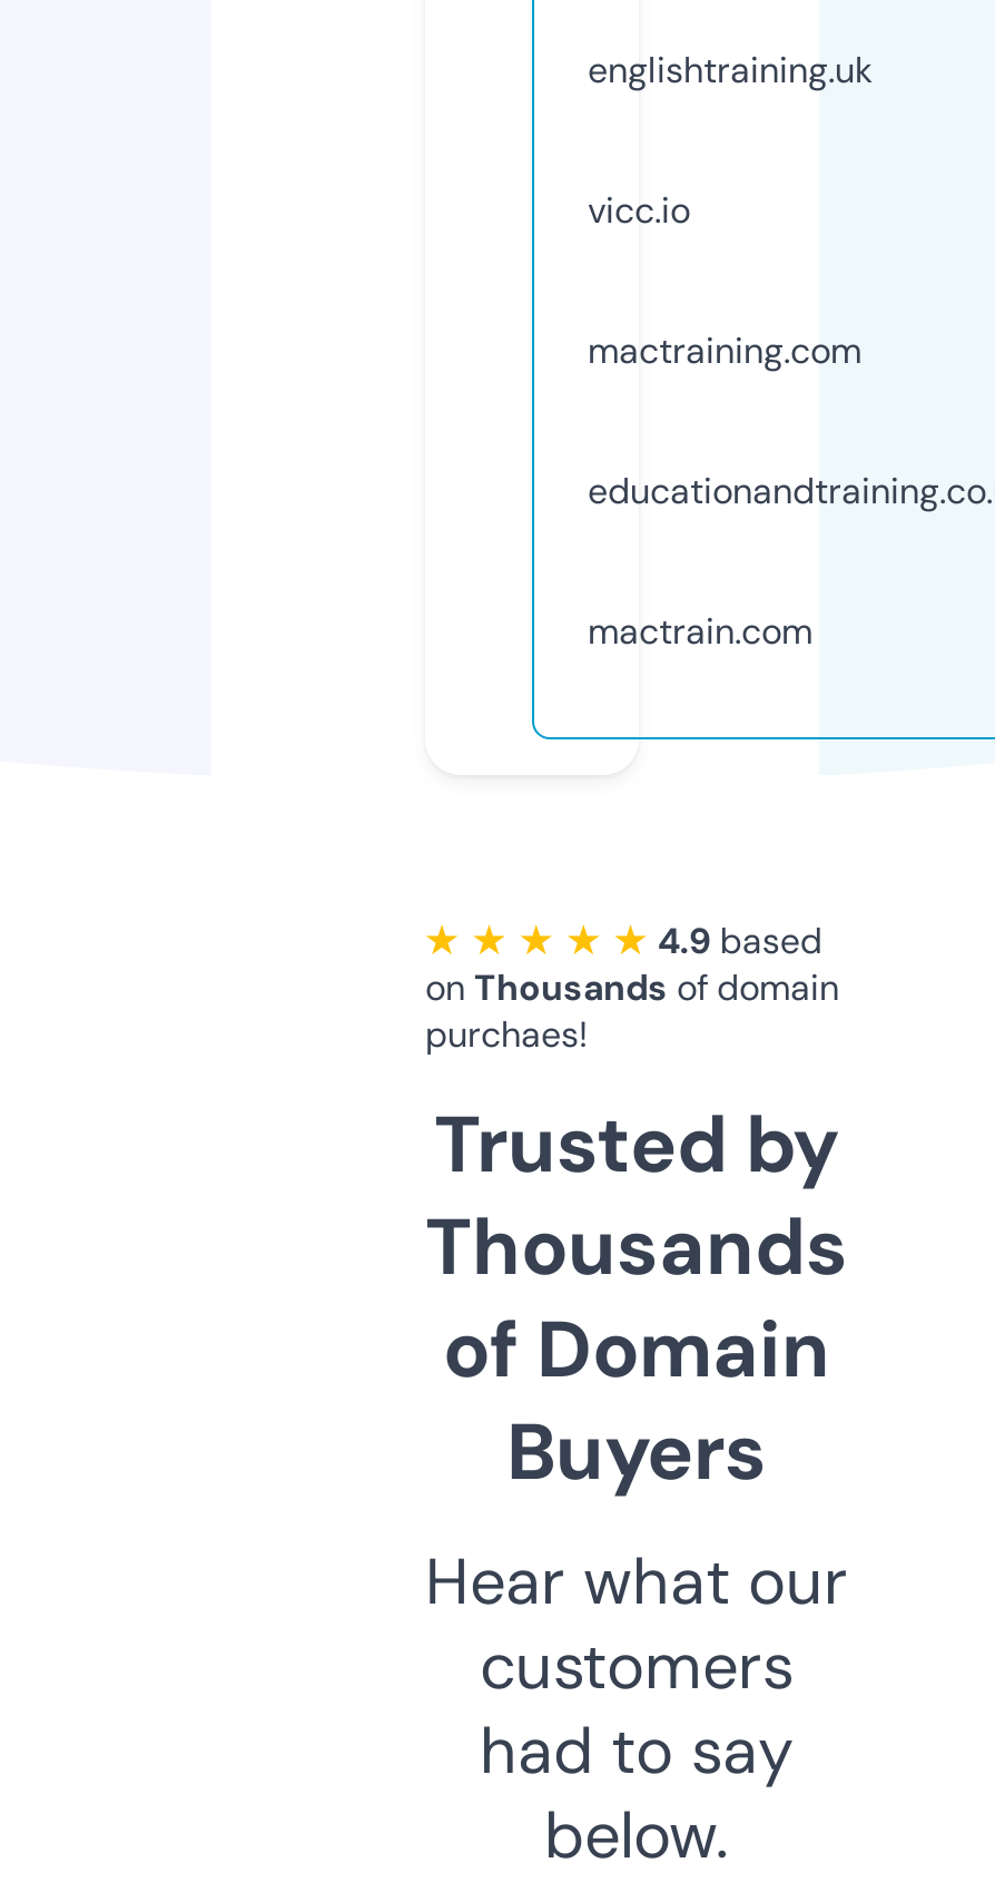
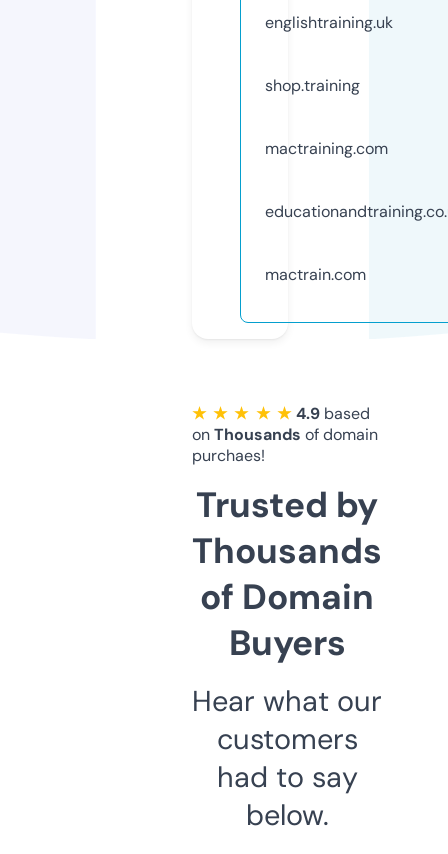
[588,187,690,233] vicc.io -> [265,75,360,96] shop.training

